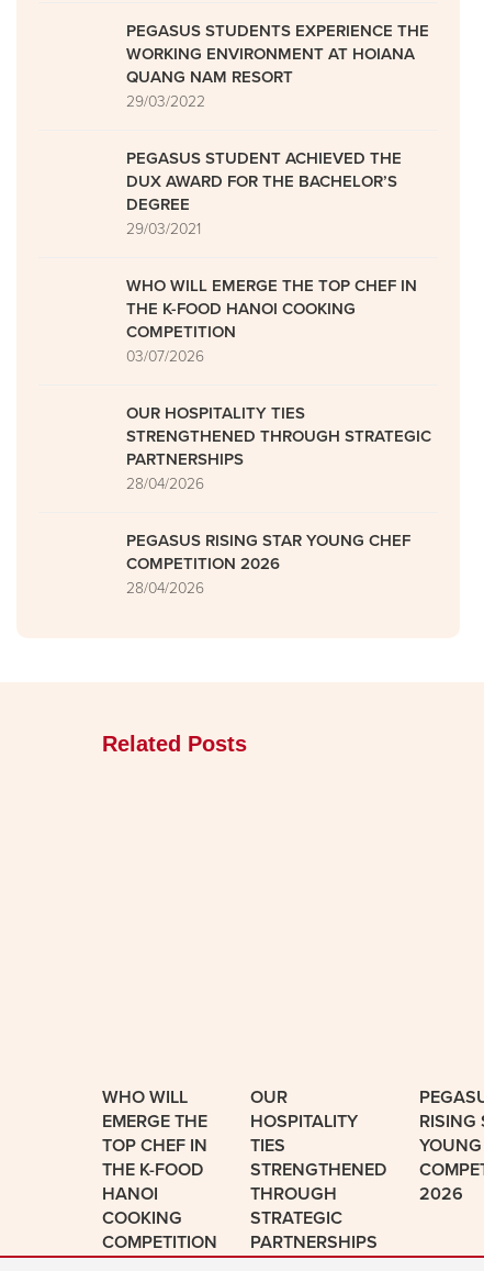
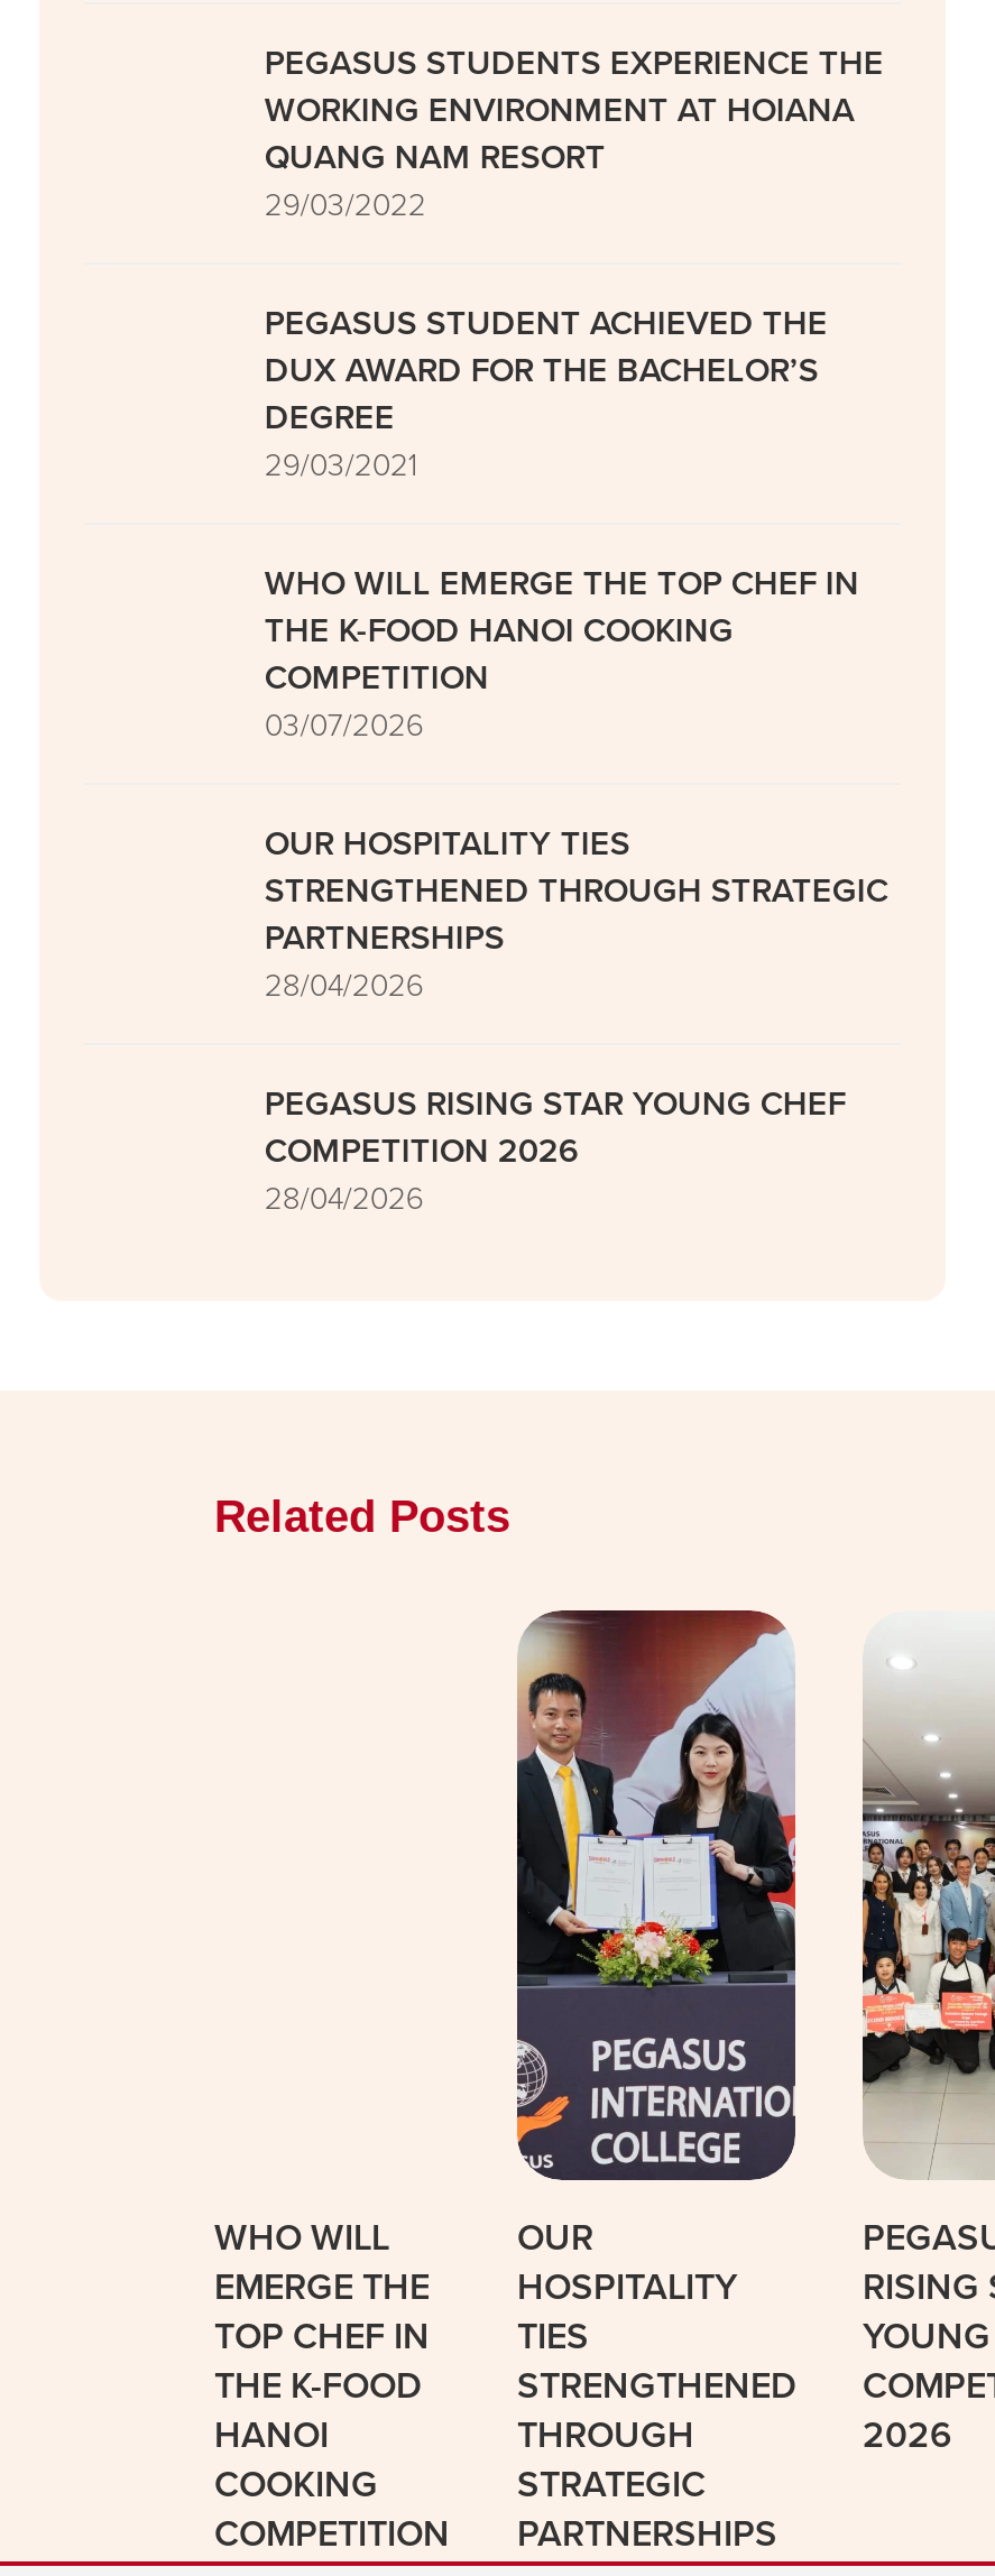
none -> [515,1608,798,2182] [image]
none -> [860,1660,988,2180] [image]

